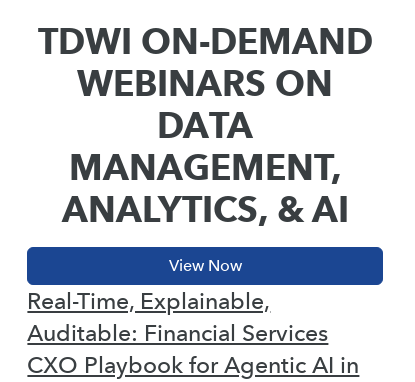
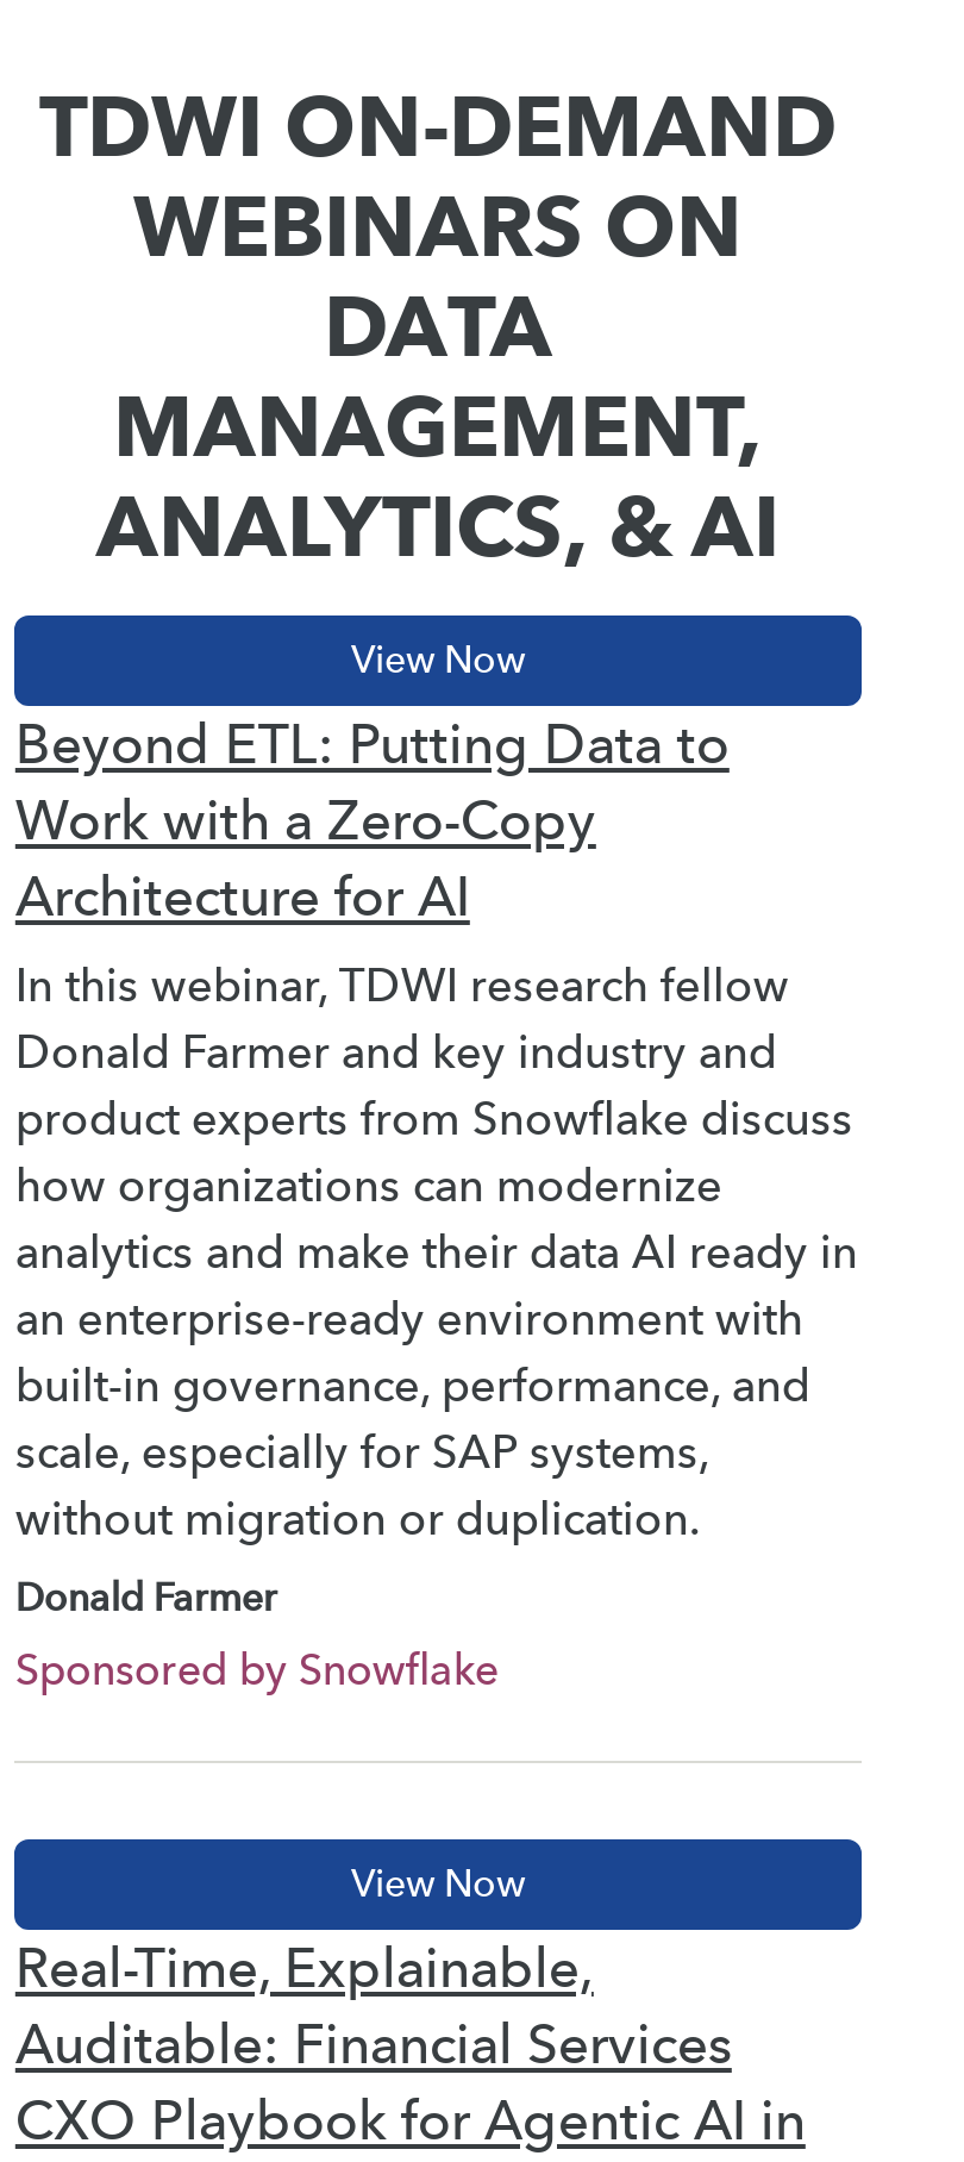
none -> [15,710,858,1697] Beyond ETL: Putting Data to | Work with a Zero-Copy | Architecture for AI | In this webinar, TDWI research fellow | Donald Farmer and key industry and | product experts from Snowflake discuss | how organizations can modernize | analytics and make their data AI ready in | an enterprise‑ready environment with | built‑in governance, performance, and | scale, especially for SAP systems, | without migration or duplication. | Donald Farmer | Sponsored by Snowflake

